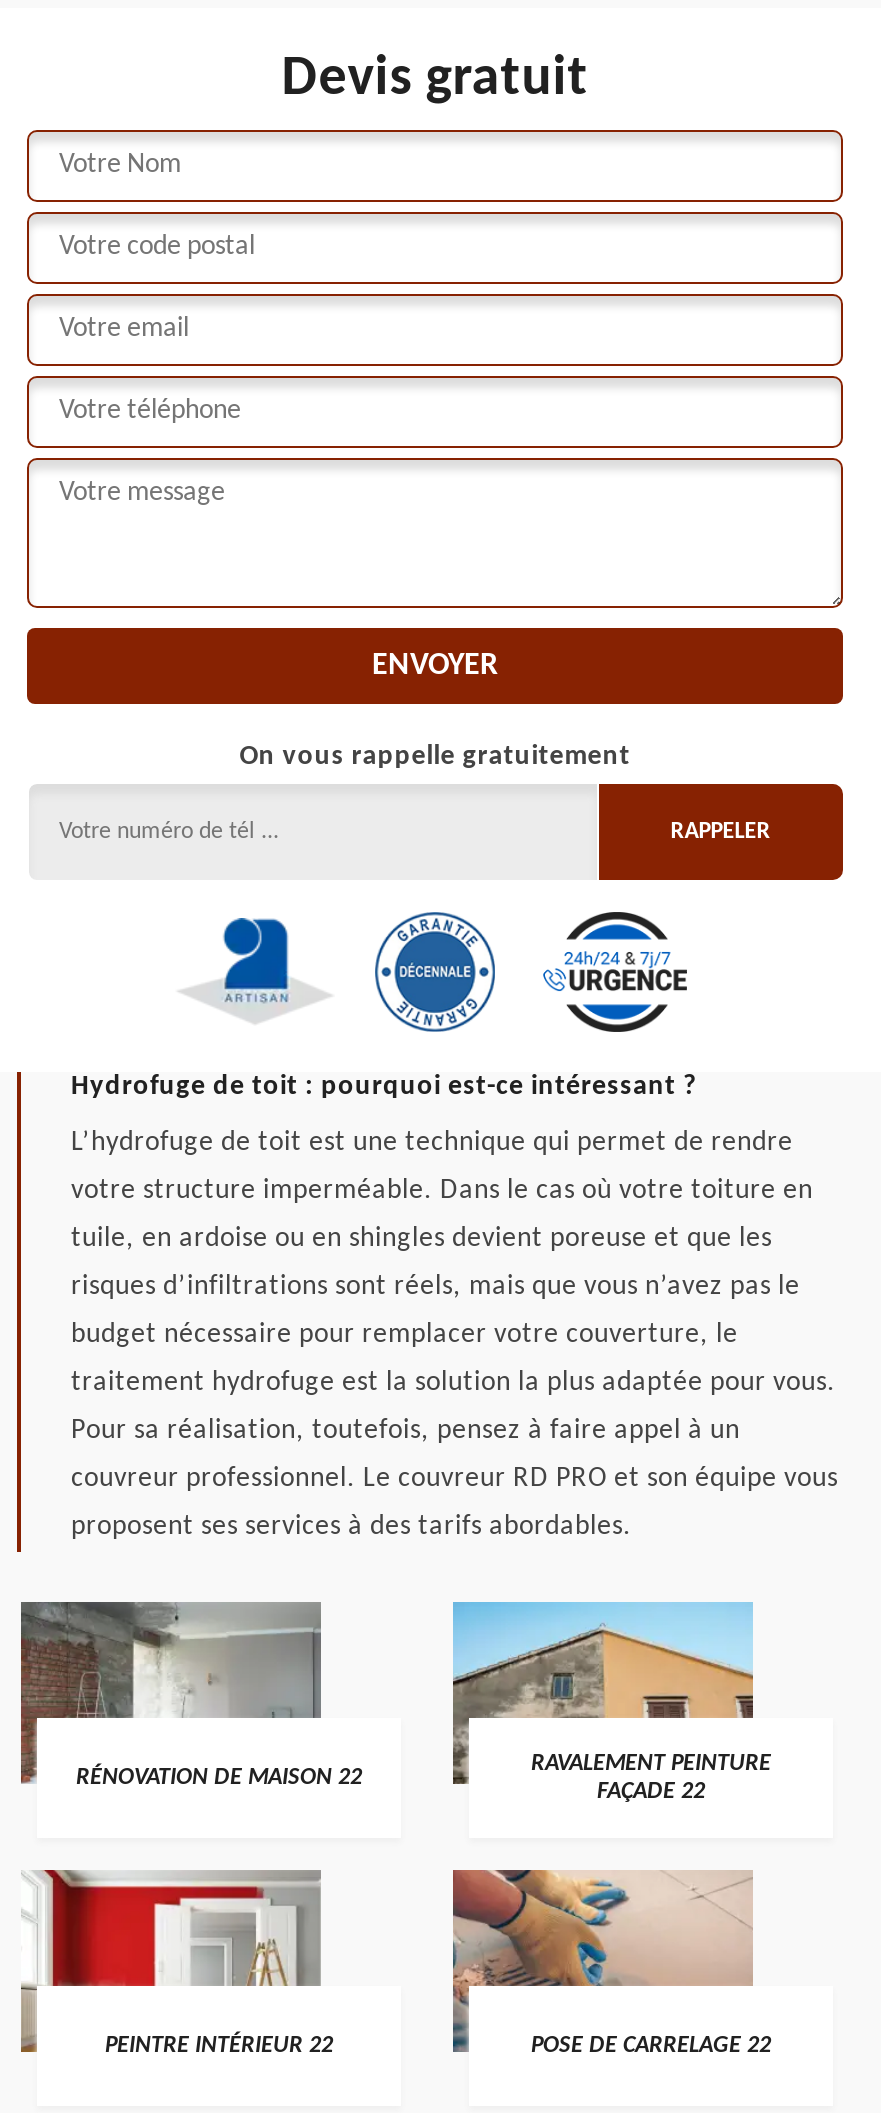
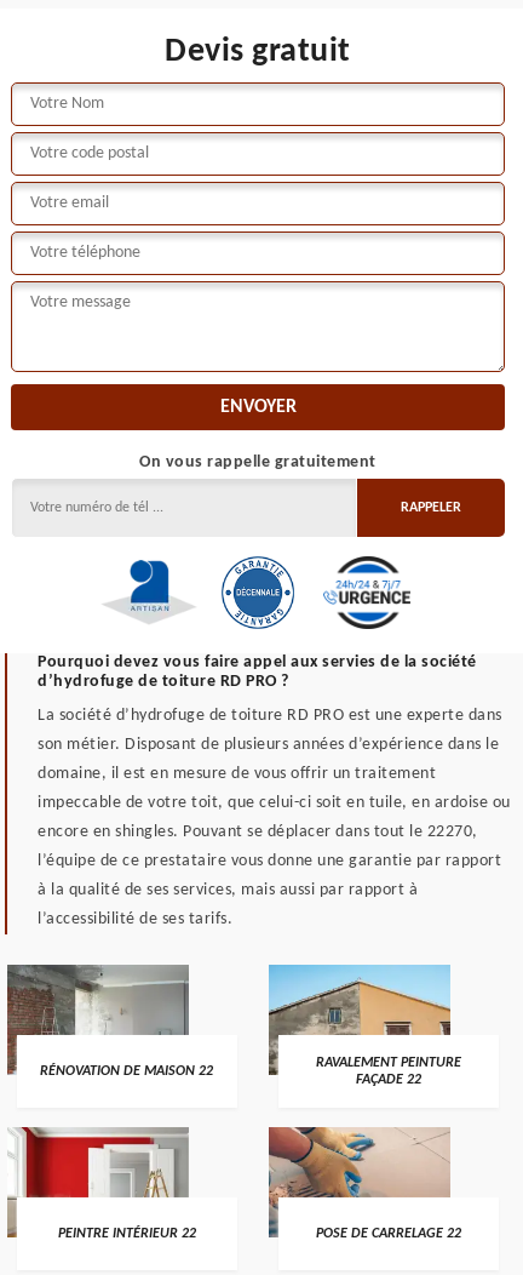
[71,1072,838,1542] Hydrofuge de toit : pourquoi est-ce intéressant ? | L’hydrofuge de toit est une technique qui permet de rendre | votre structure imperméable. Dans le cas où votre toiture en | tuile, en ardoise ou en shingles devient poreuse et que les | risques d’infiltrations sont réels, mais que vous n’avez pas le | budget nécessaire pour remplacer votre couverture, le | traitement hydrofuge est la solution la plus adaptée pour vous. | Pour sa réalisation, toutefois, pensez à faire appel à un | couvreur professionnel. Le couvreur RD PRO et son équipe vous | proposent ses services à des tarifs abordables. -> [38,653,510,928] Pourquoi devez vous faire appel aux servies de la société | d’hydrofuge de toiture RD PRO ? | La société d’hydrofuge de toiture RD PRO est une experte dans | son métier. Disposant de plusieurs années d’expérience dans le | domaine, il est en mesure de vous offrir un traitement | impeccable de votre toit, que celui-ci soit en tuile, en ardoise ou | encore en shingles. Pouvant se déplacer dans tout le 22270, | l’équipe de ce prestataire vous donne une garantie par rapport | à la qualité de ses services, mais aussi par rapport à | l’accessibilité de ses tarifs.

